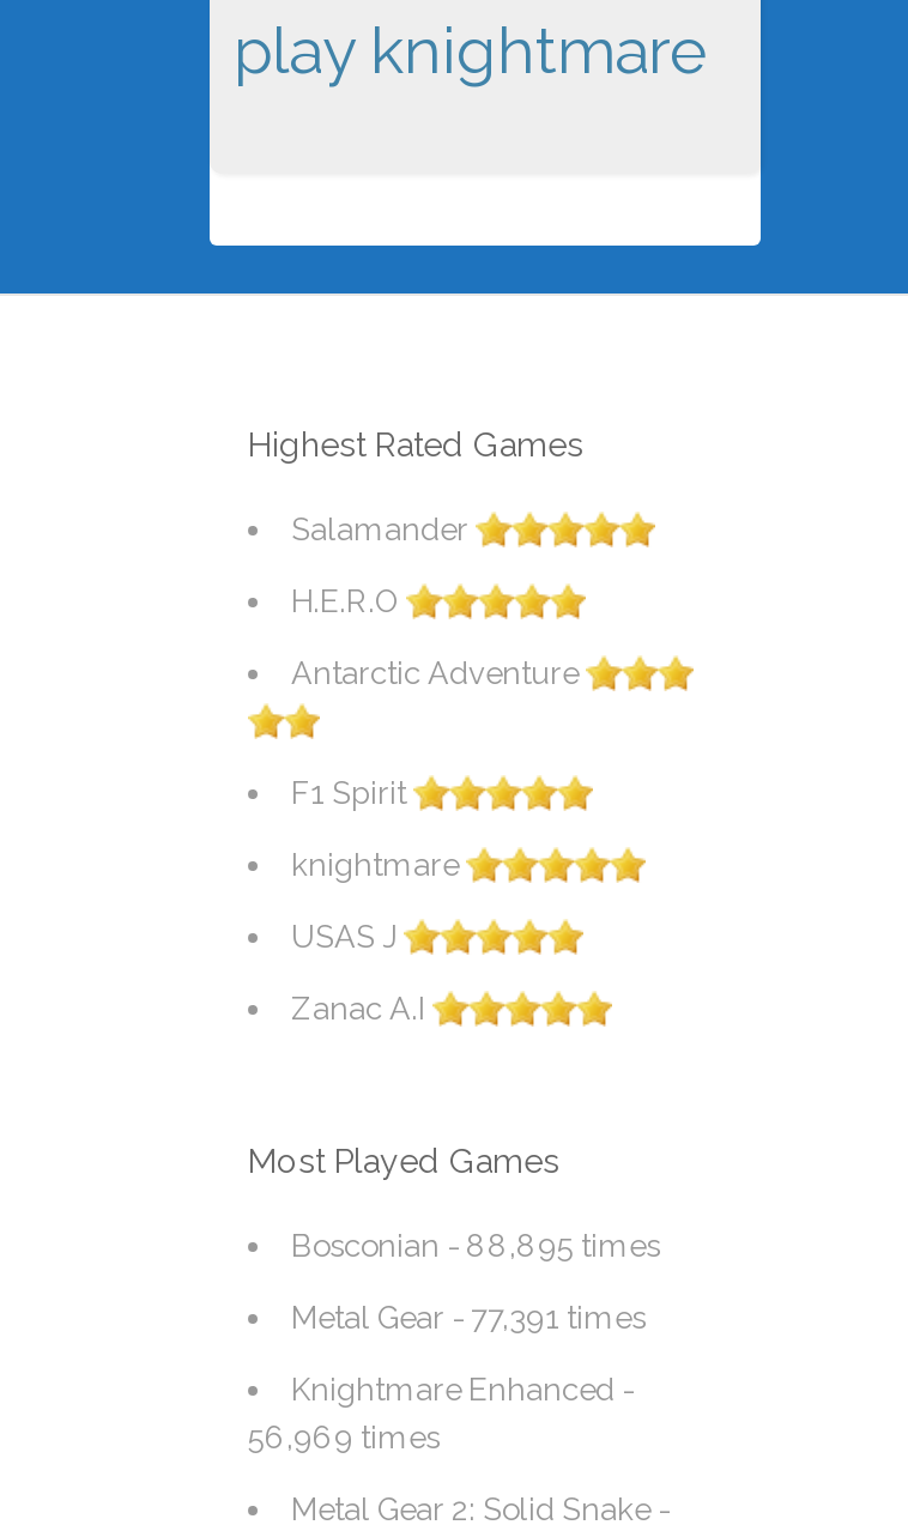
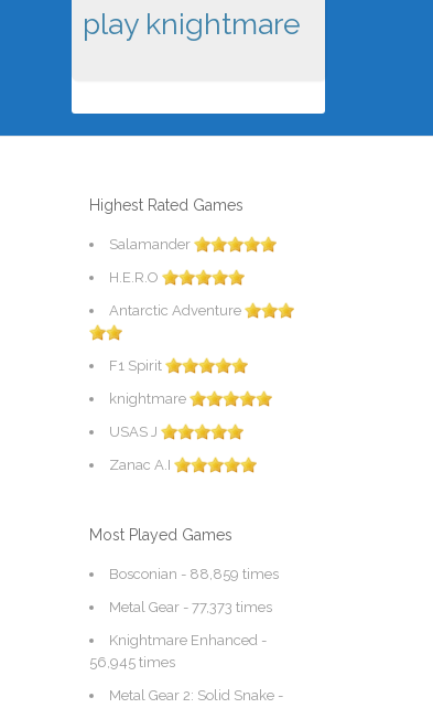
[291,1228,660,1264] Bosconian - 88,895 times -> [109,566,279,583] Bosconian - 88,859 times
[291,1300,646,1336] Metal Gear - 77,391 times -> [109,599,272,616] Metal Gear - 77,373 times
[248,1420,440,1456] 56,969 times -> [89,654,175,671] 56,945 times

